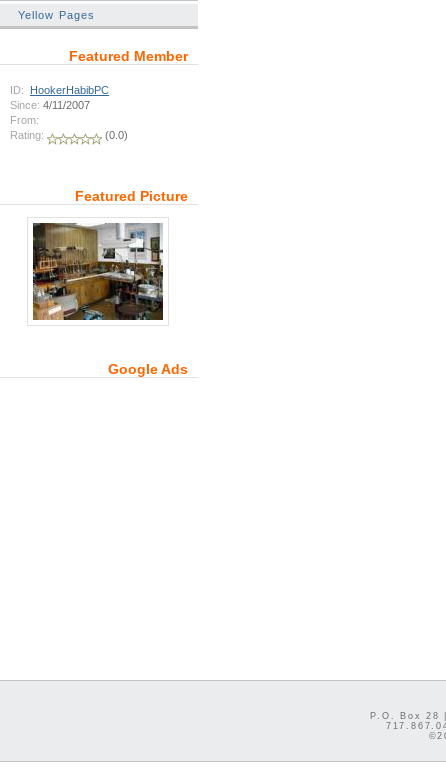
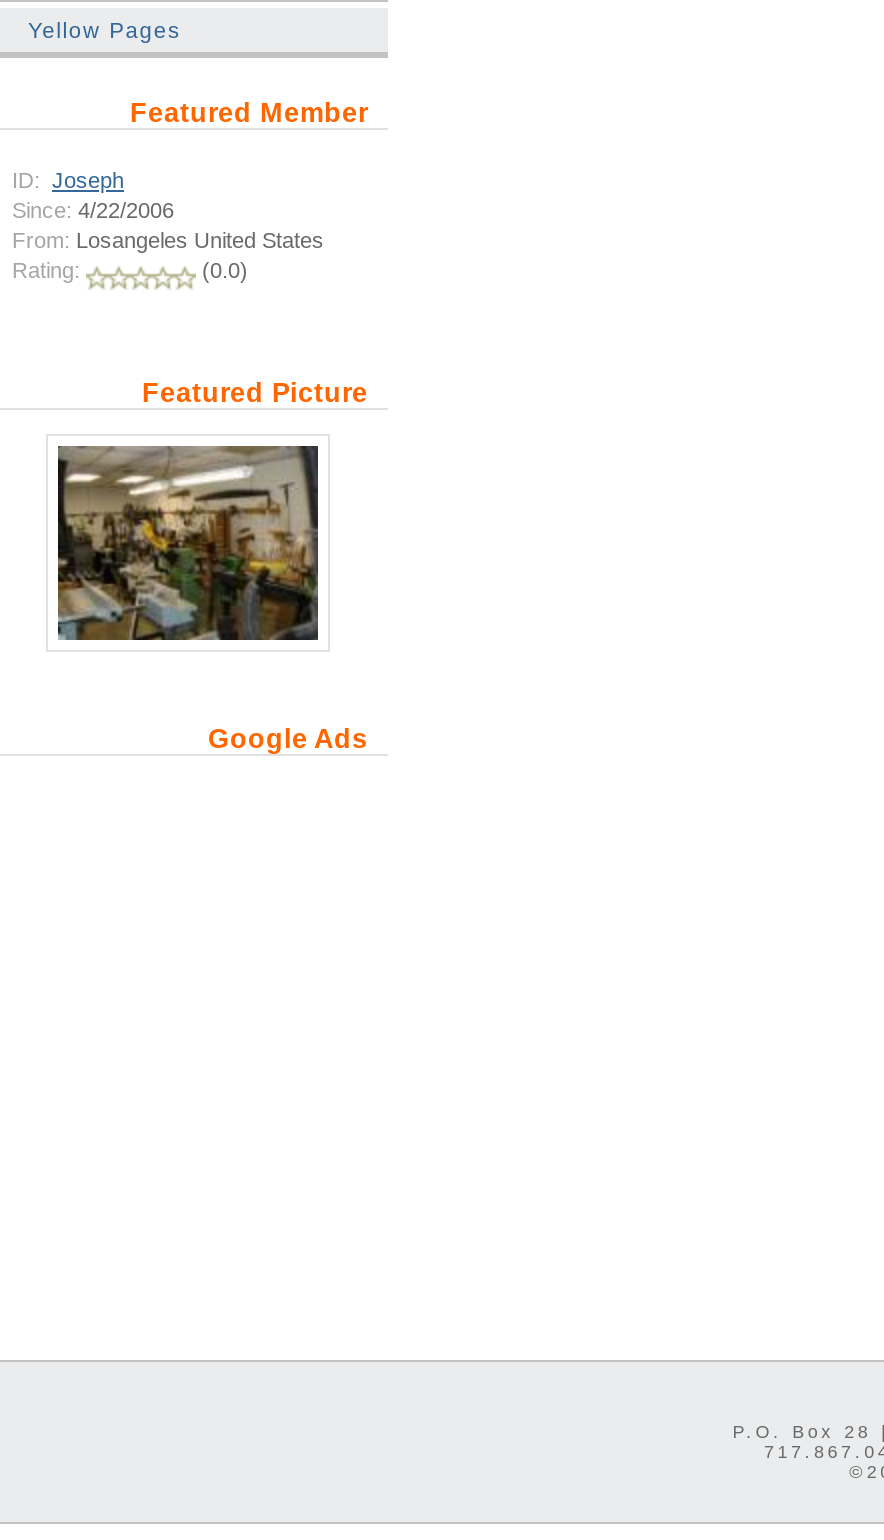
[10,84,109,126] ID: HookerHabibPC | Since: 4/11/2007 | From: -> [12,168,324,252] ID: Joseph | Since: 4/22/2006 | From: Losangeles United States
[32,223,163,321] [image] -> [56,444,320,642] [image]

